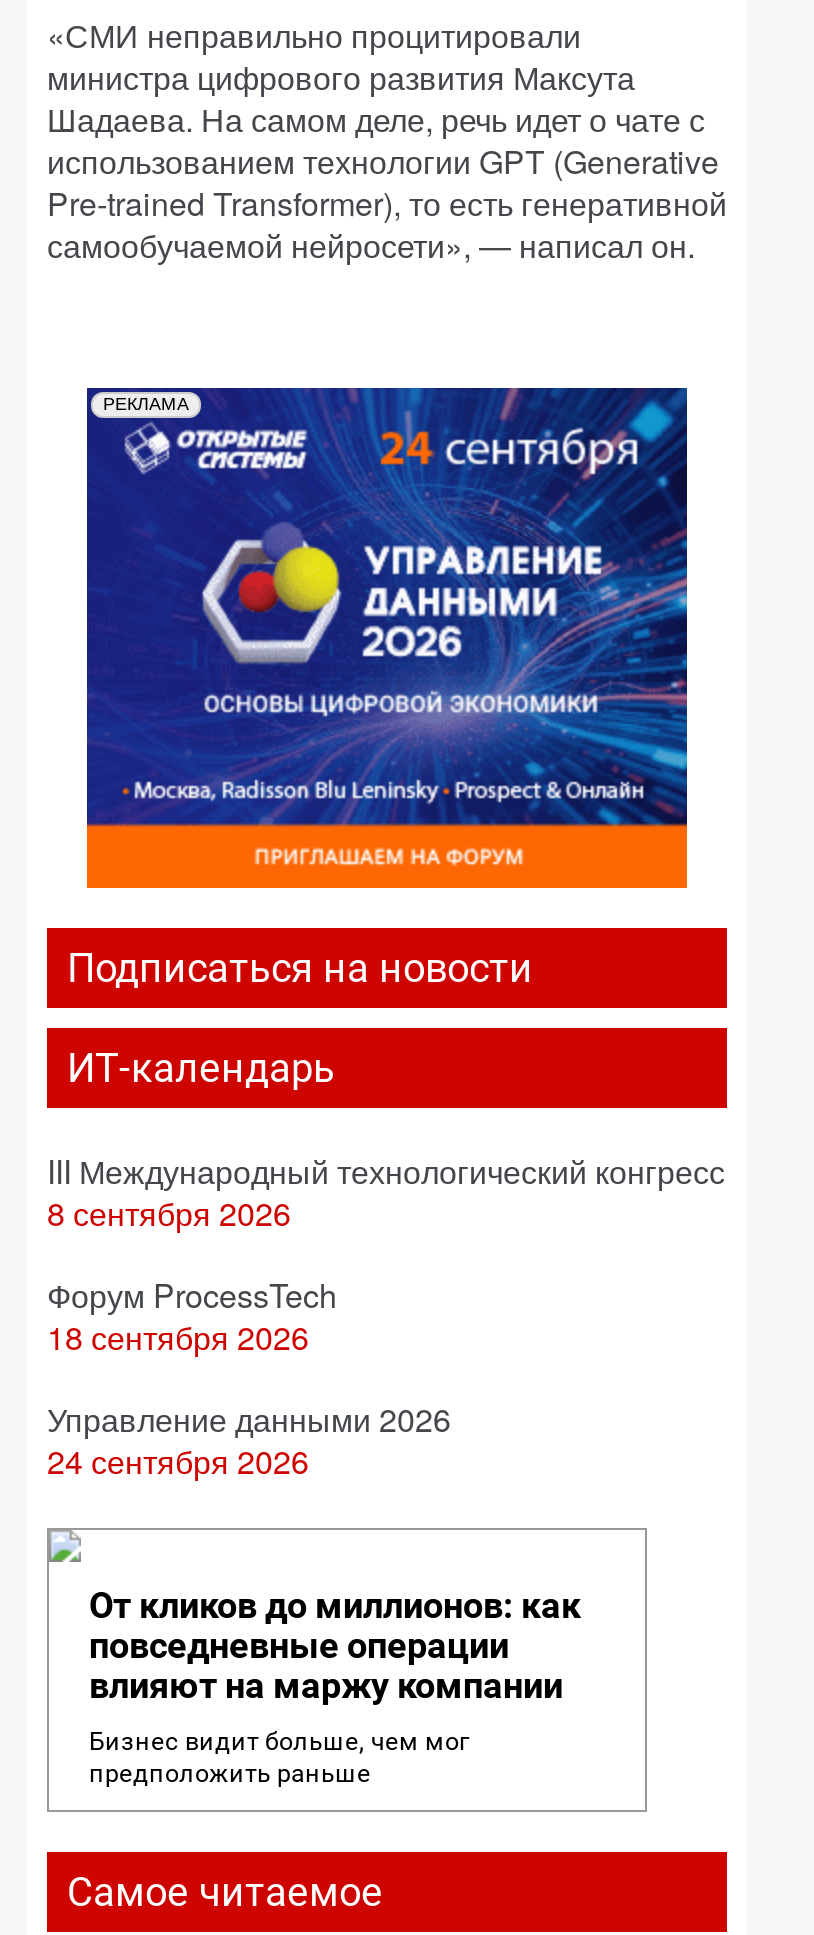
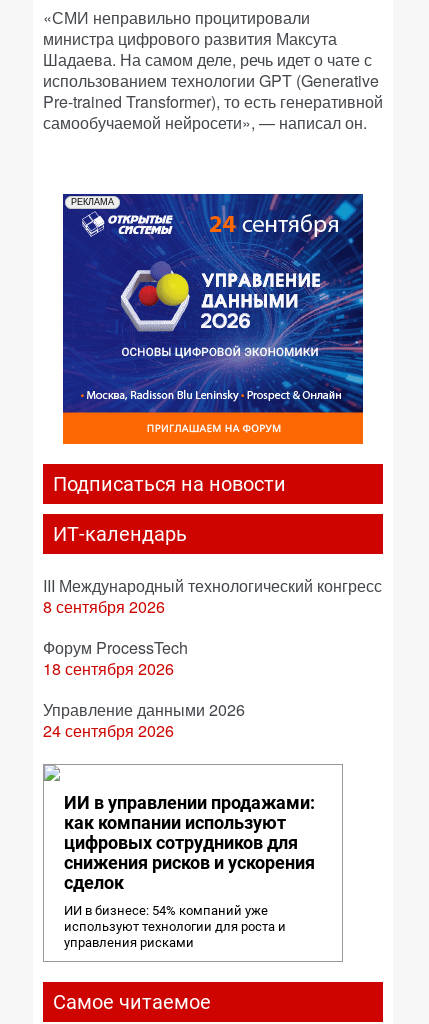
[89,1584,581,1706] От кликов до миллионов: как | повседневные операции | влияют на маржу компании -> [64,792,315,893] ИИ в управлении продажами: | как компании используют | цифровых сотрудников для | снижения рисков и ускорения | сделок
[89,1726,469,1788] Бизнес видит больше, чем мог | предположить раньше -> [64,903,286,950] ИИ в бизнесе: 54% компаний уже | используют технологии для роста и | управления рисками

